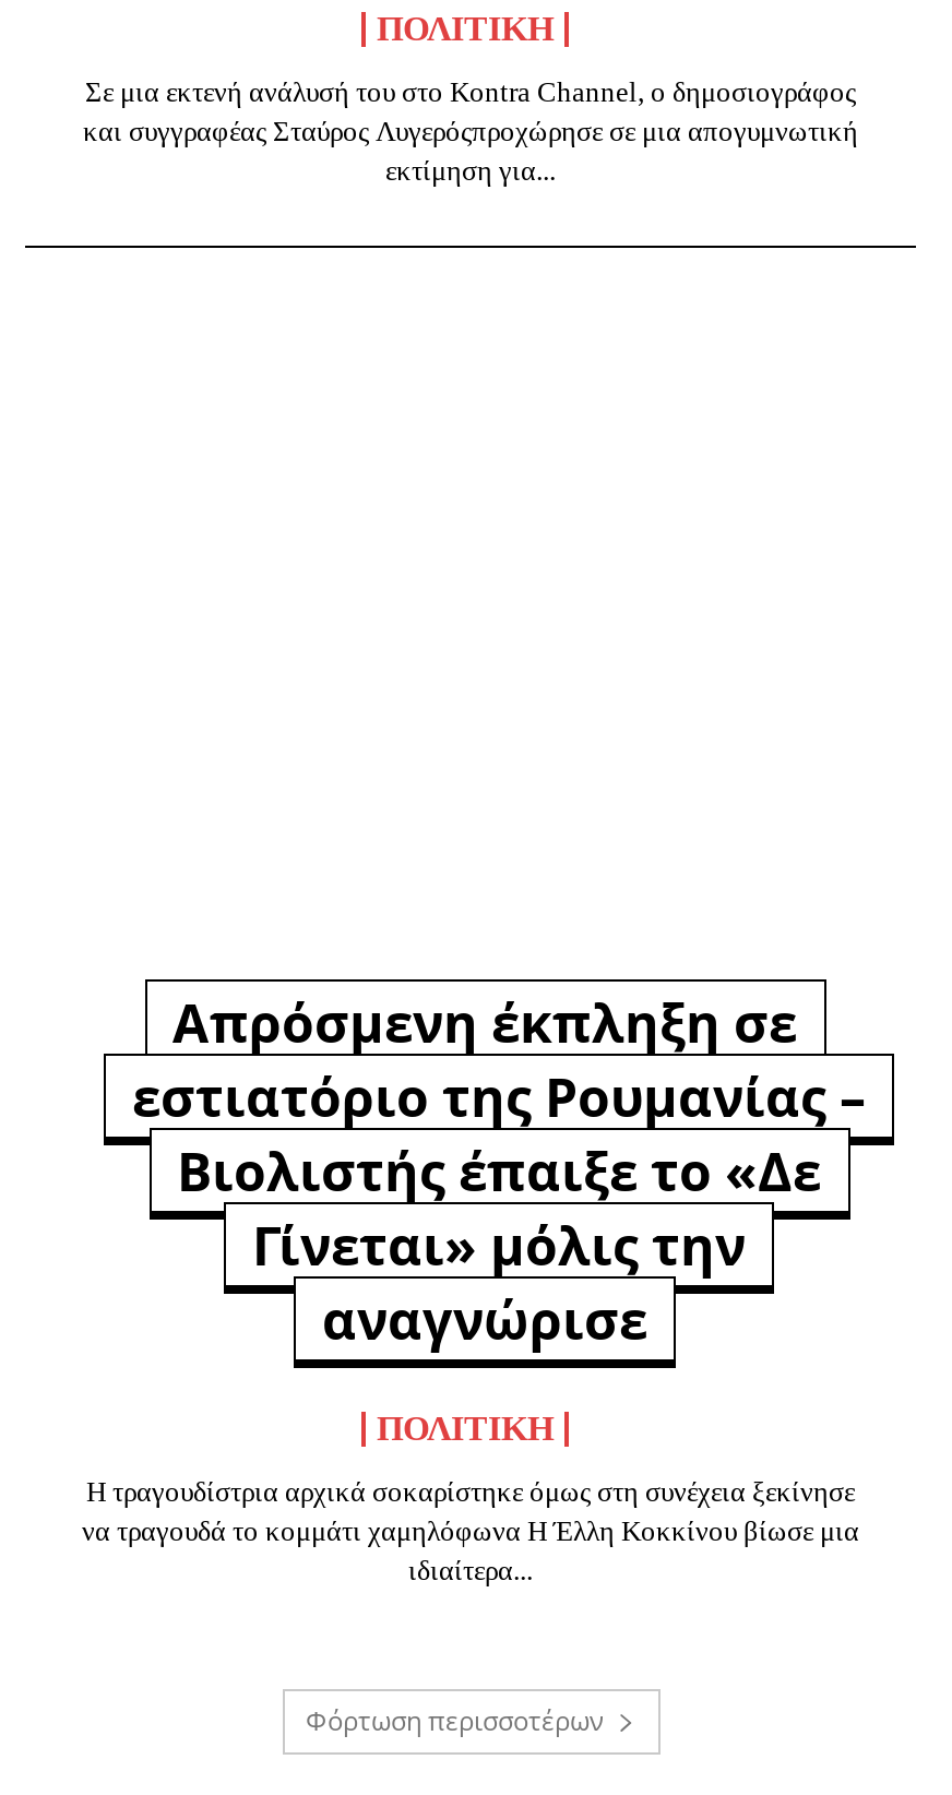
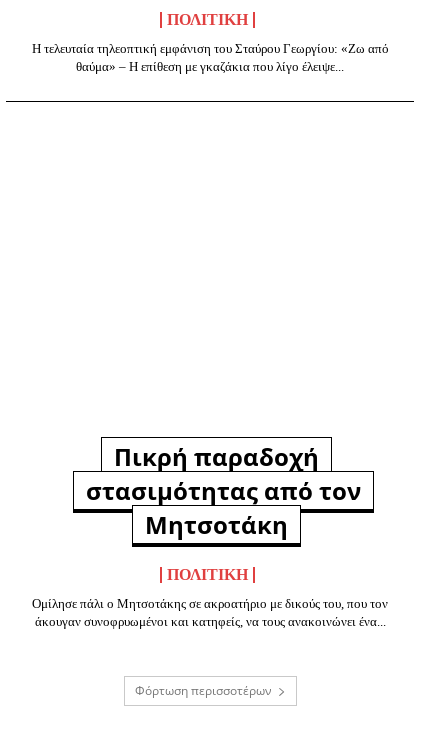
[83,75,858,187] Σε μια εκτενή ανάλυσή του στο Kontra Channel, ο δημοσιογράφος | και συγγραφέας Σταύρος Λυγερόςπροχώρησε σε μια απογυμνωτική | εκτίμηση για... -> [31,41,388,74] Η τελευταία τηλεοπτική εμφάνιση του Σταύρου Γεωργίου: «Ζω από | θαύμα» – Η επίθεση με γκαζάκια που λίγο έλειψε...
[132,987,866,1356] Απρόσμενη έκπληξη σε | εστιατόριο της Ρουμανίας – | Βιολιστής έπαιξε το «Δε | Γίνεται» μόλις την | αναγνώρισε -> [85,440,360,541] Πικρή παραδοχή | στασιμότητας από τον | Μητσοτάκη
[82,1476,859,1587] Η τραγουδίστρια αρχικά σοκαρίστηκε όμως στη συνέχεια ξεκίνησε | να τραγουδά το κομμάτι χαμηλόφωνα Η Έλλη Κοκκίνου βίωσε μια | ιδιαίτερα... -> [32,596,388,629] Ομίλησε πάλι ο Μητσοτάκης σε ακροατήριο με δικούς του, που τον | άκουγαν συνοφρυωμένοι και κατηφείς, να τους ανακοινώνει ένα...

